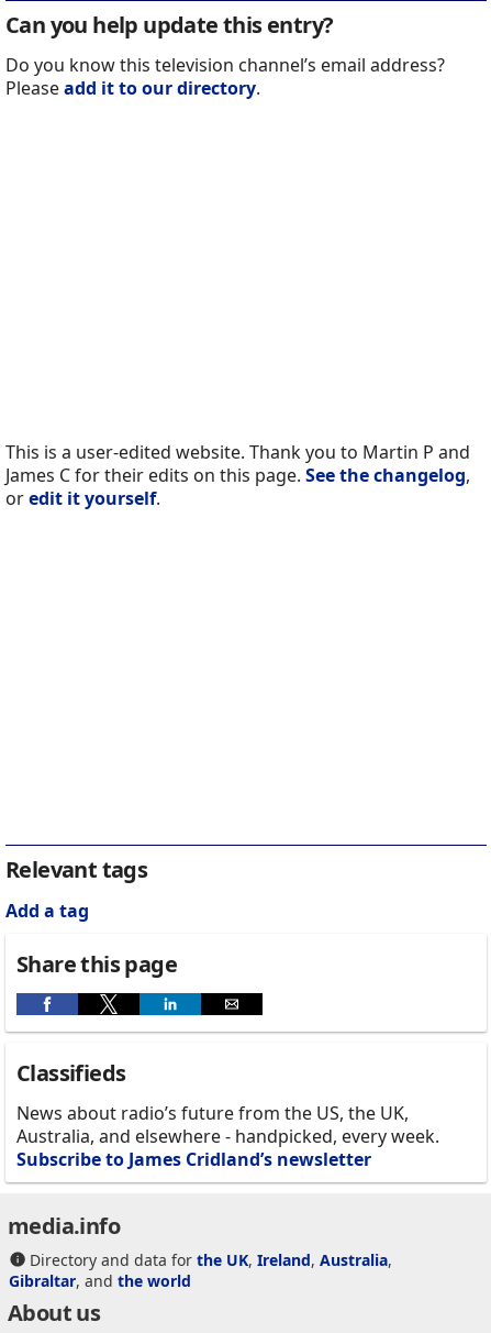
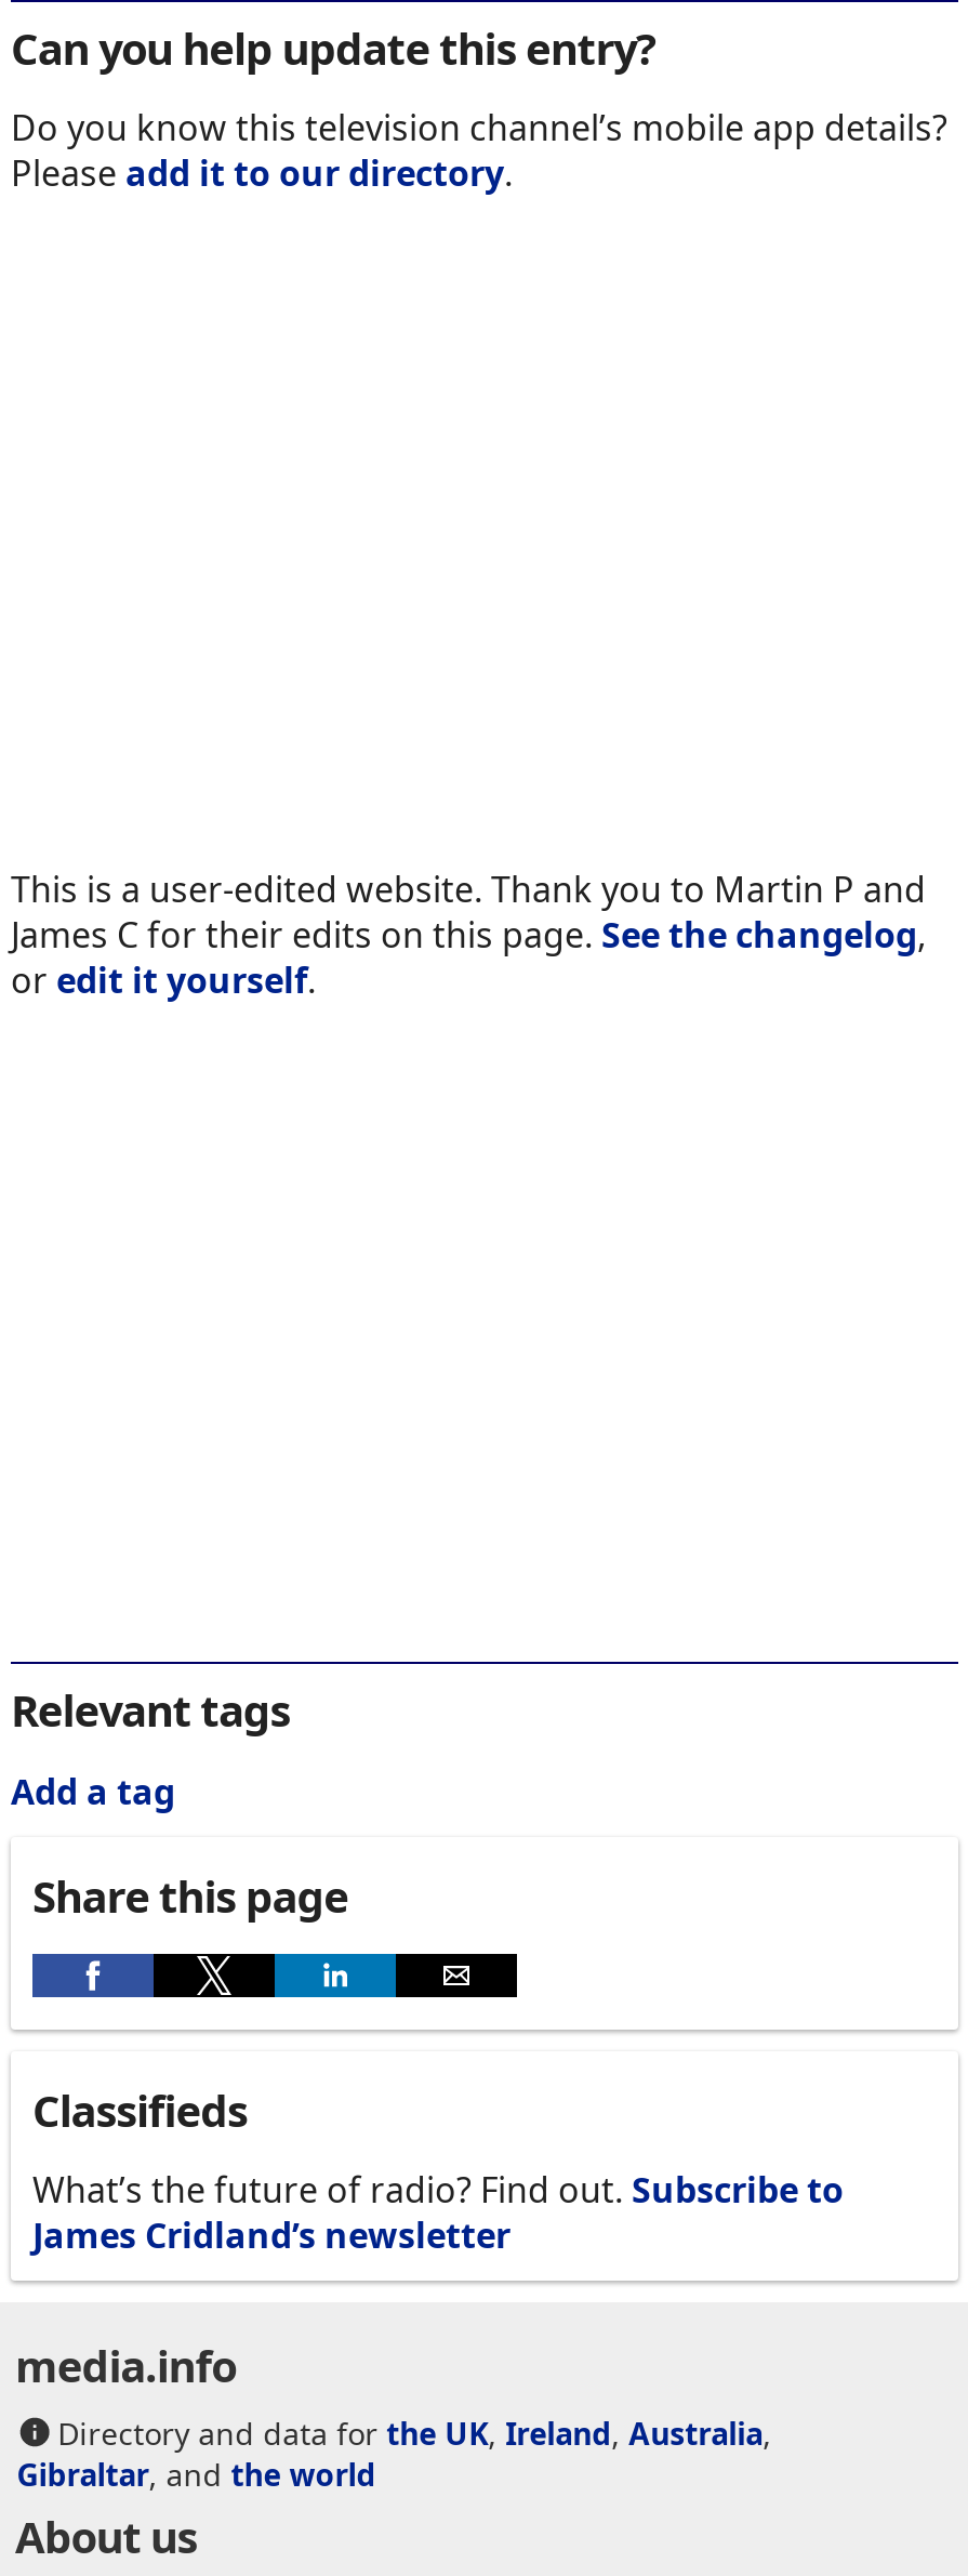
[5,53,445,77] Do you know this television channel’s email address? -> [11,105,947,152] Do you know this television channel’s mobile app details?
[16,1101,439,1172] News about radio’s future from the US, the UK, | Australia, and elsewhere - handpicked, every week. | Subscribe to James Cridland’s newsletter -> [32,2167,844,2260] What’s the future of radio? Find out. Subscribe to | James Cridland’s newsletter

